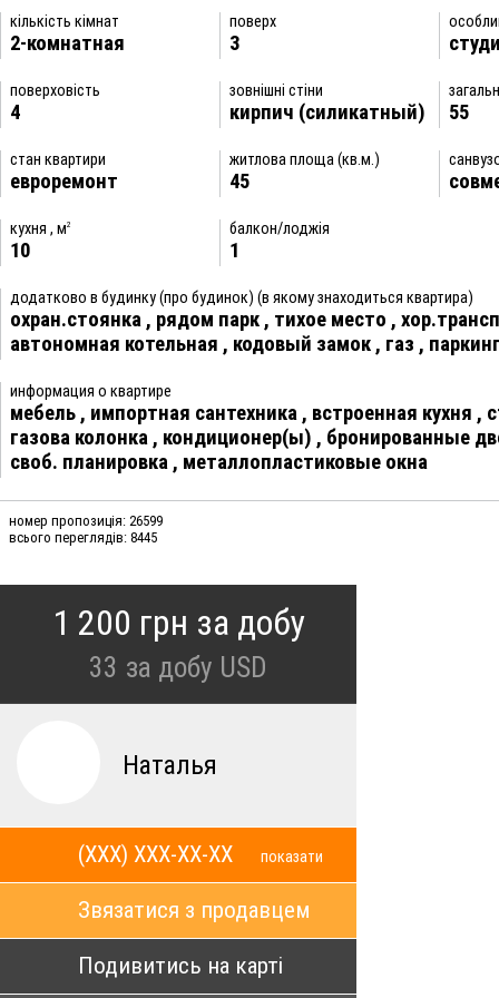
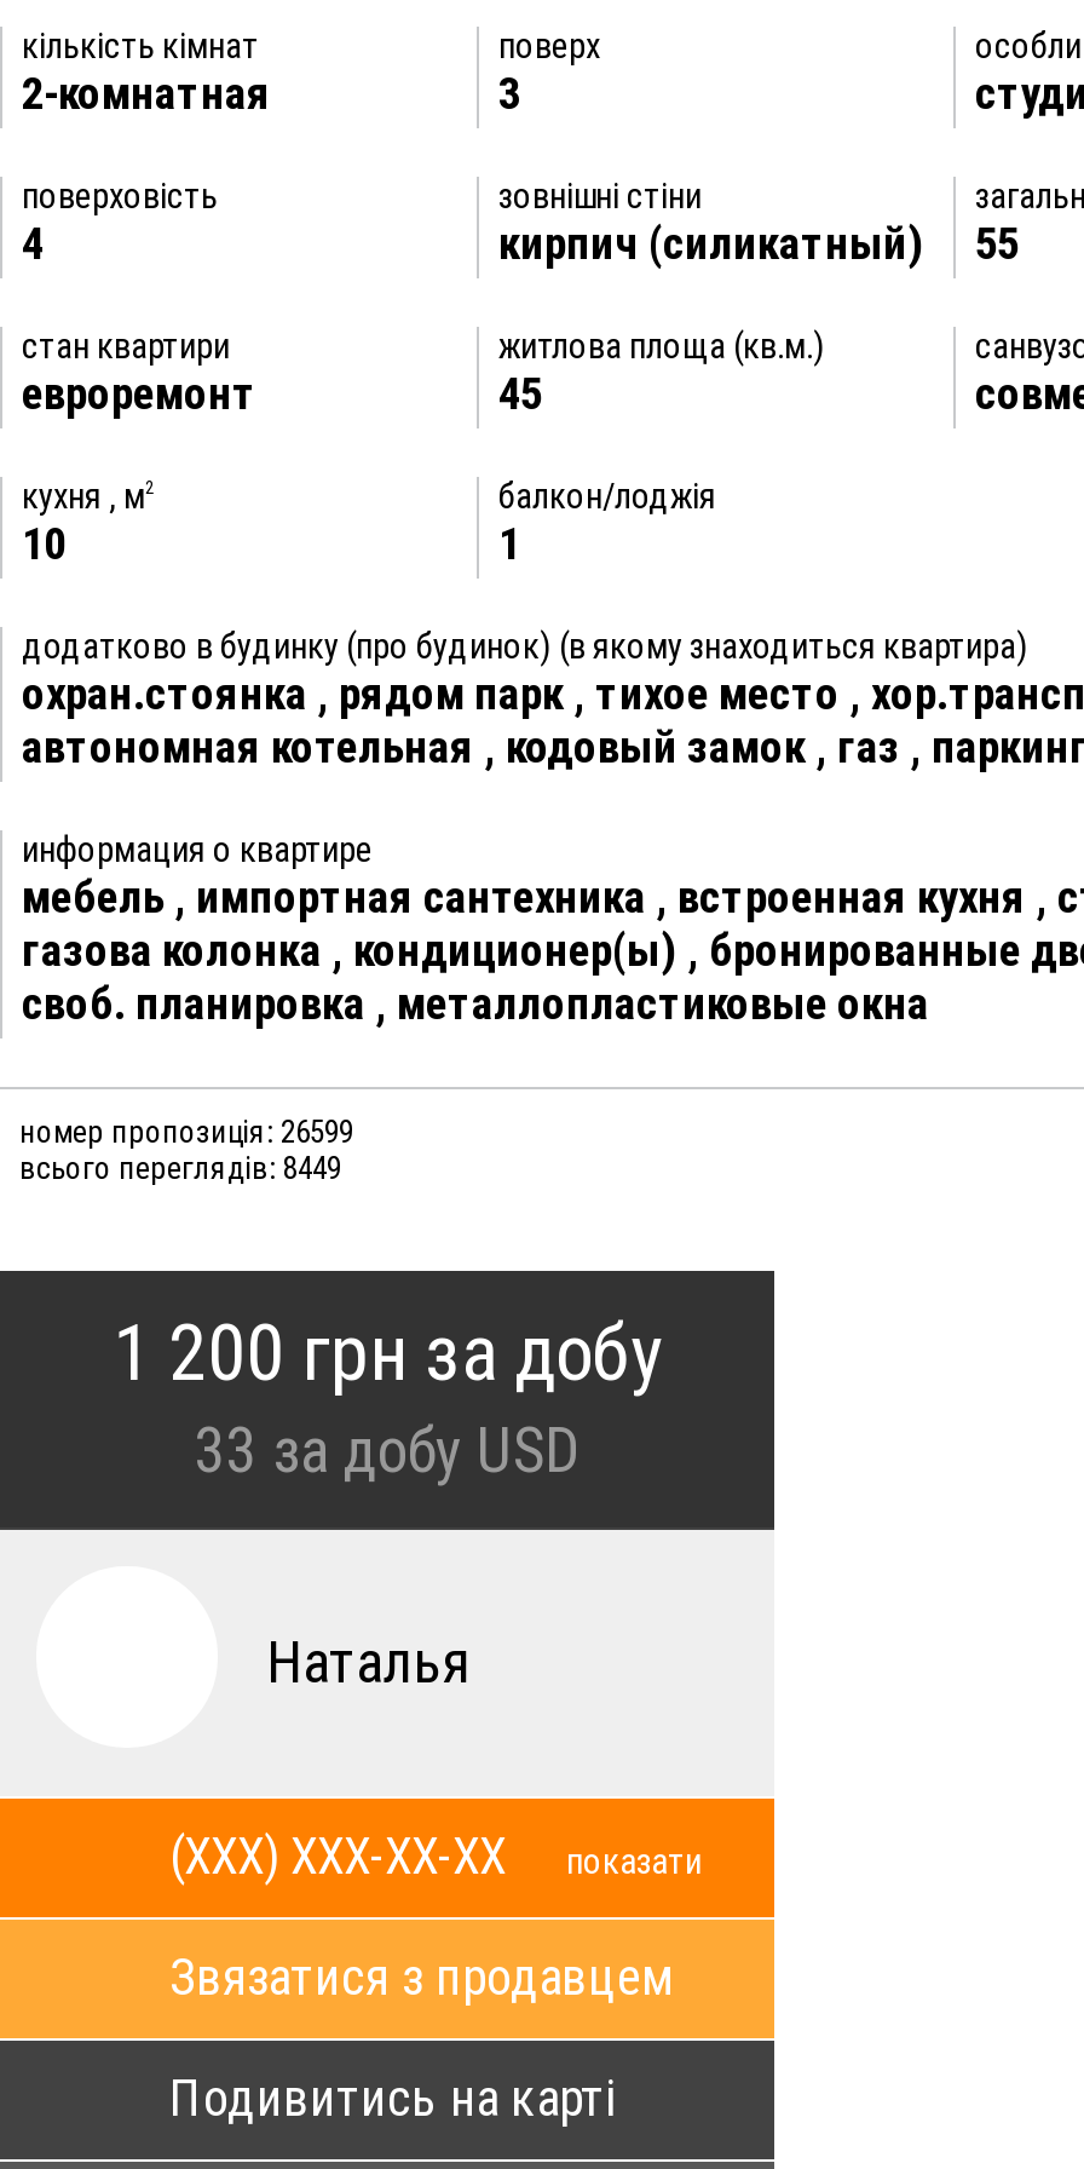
[9,529,157,546] всього переглядів: 8445 -> [19,1150,341,1186] всього переглядів: 8449

